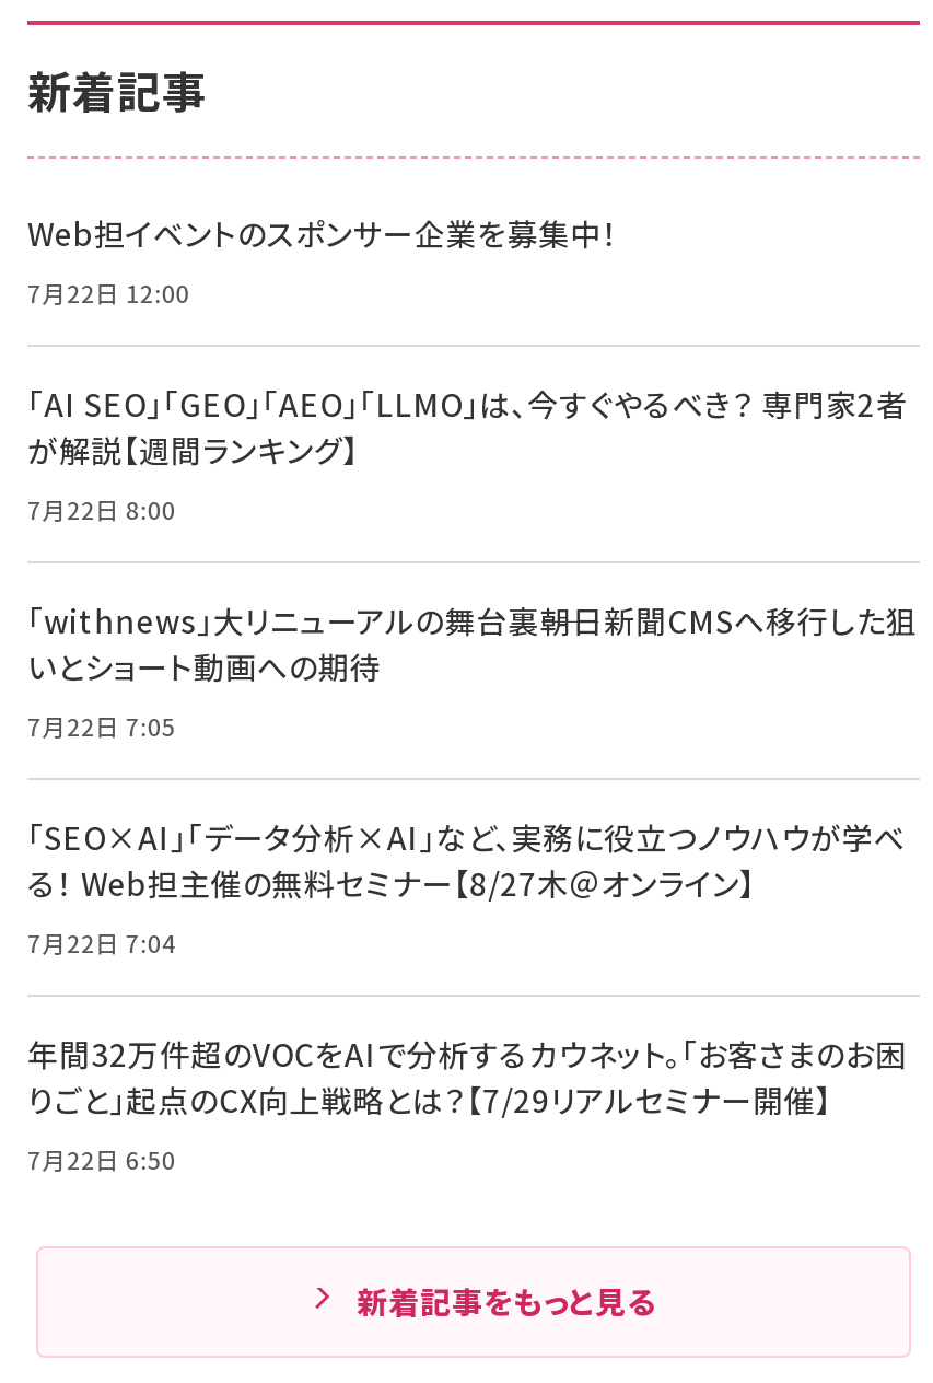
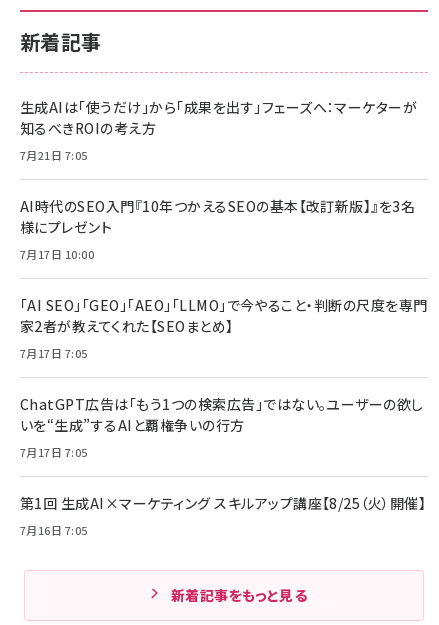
[27,211,618,310] Web担イベントのスポンサー企業を募集中！ | 7月22日 12:00 -> [20,97,417,163] 生成AIは「使うだけ」から「成果を出す」フェーズへ：マーケターが | 知るべきROIの考え方 | 7月21日 7:05
[27,382,907,526] 「AI SEO」「GEO」「AEO」「LLMO」は、今すぐやるべき？ 専門家2者 | が解説【週間ランキング】 | 7月22日 8:00 -> [20,196,415,262] AI時代のSEO入門『10年つかえるSEOの基本【改訂新版】』を3名 | 様にプレゼント | 7月17日 10:00
[27,598,917,743] 「withnews」大リニューアルの舞台裏――朝日新聞CMSへ移行した狙 | いとショート動画への期待 | 7月22日 7:05 -> [20,295,428,361] 「AI SEO」「GEO」「AEO」「LLMO」で今やること・判断の尺度を専門 | 家2者が教えてくれた【SEOまとめ】 | 7月17日 7:05
[27,815,905,960] 「SEO×AI」「データ分析×AI」など、実務に役立つノウハウが学べ | る！ Web担主催の無料セミナー【8/27木＠オンライン】 | 7月22日 7:04 -> [20,394,424,460] ChatGPT広告は「もう1つの検索広告」ではない。ユーザーの欲し | いを“生成”するAIと覇権争いの行方 | 7月17日 7:05
[27,1032,906,1176] 年間32万件超のVOCをAIで分析するカウネット。「お客さまのお困 | りごと」起点のCX向上戦略とは？【7/29リアルセミナー開催】 | 7月22日 6:50 -> [20,493,426,538] 第1回 生成AI×マーケティング スキルアップ講座【8/25（火）開催】 | 7月16日 7:05

